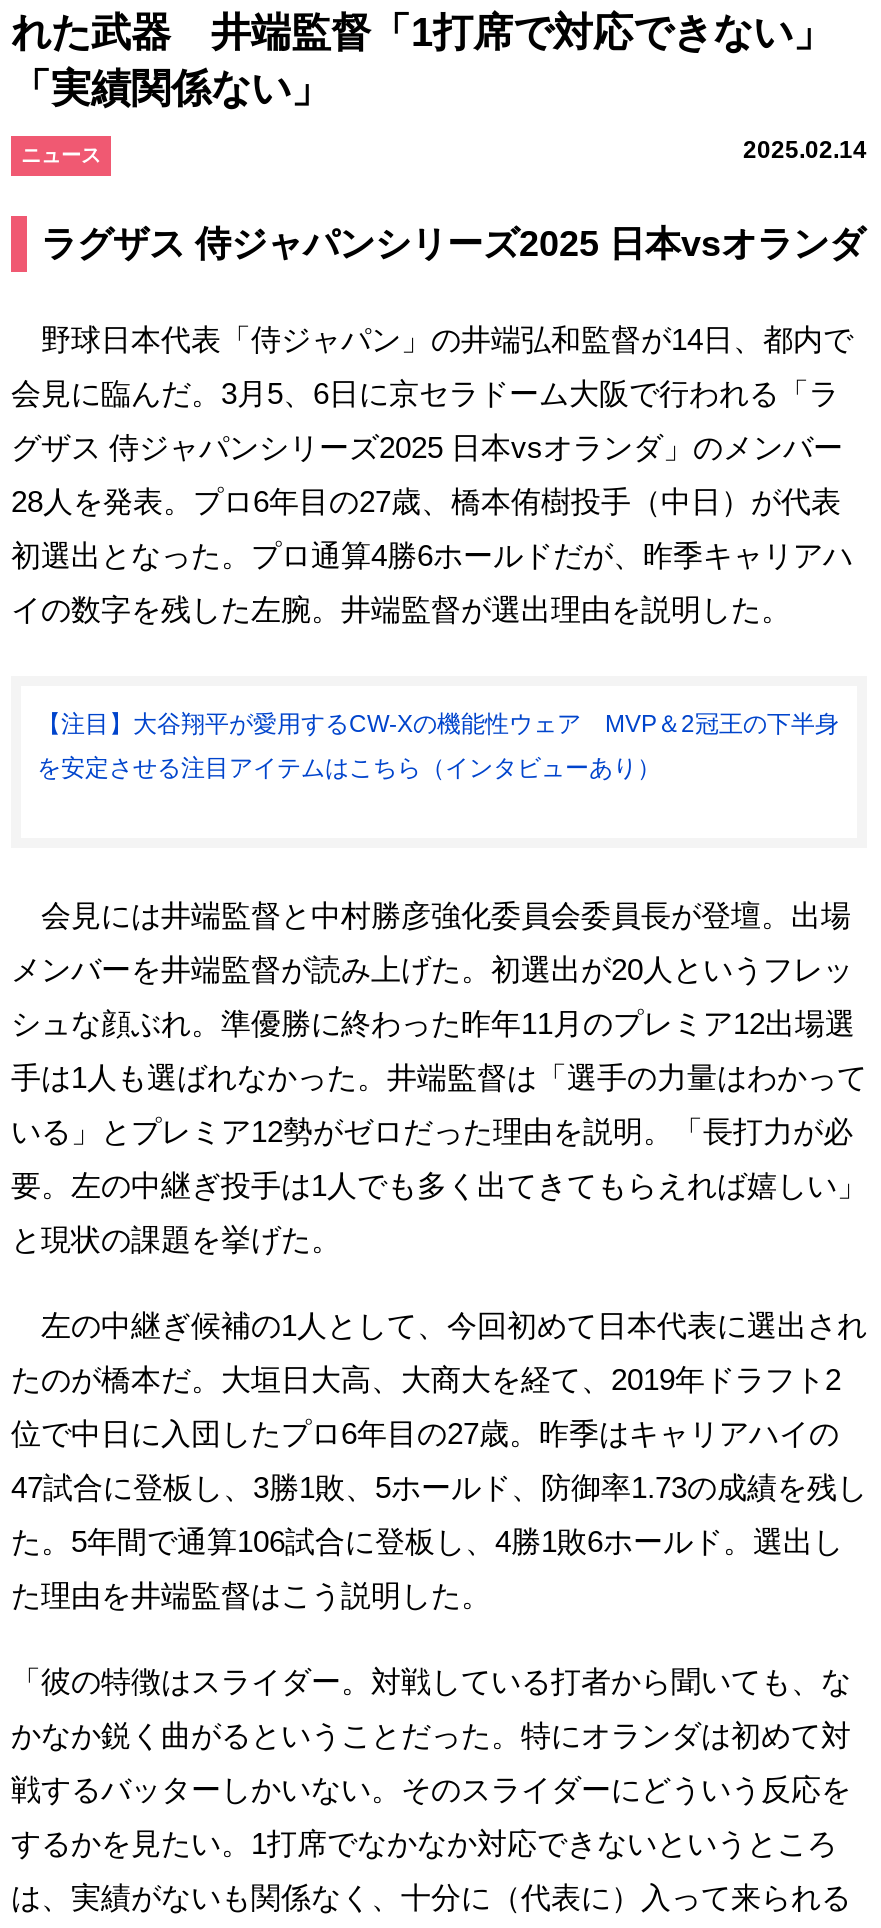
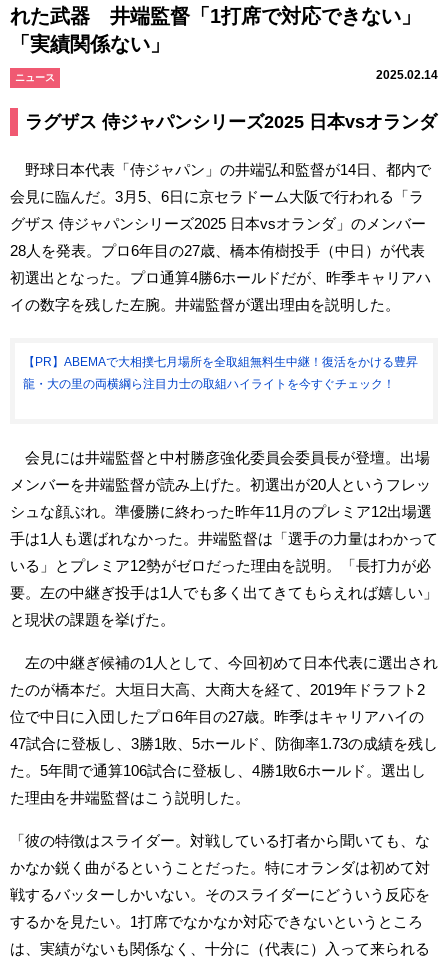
[37,709,839,737] 【注目】大谷翔平が愛用するCW-Xの機能性ウェア MVP＆2冠王の下半身 -> [23,354,418,368] 【PR】ABEMAで大相撲七月場所を全取組無料生中継！復活をかける豊昇
[37,753,661,781] を安定させる注目アイテムはこちら（インタビューあり） -> [23,376,395,390] 龍・大の里の両横綱ら注目力士の取組ハイライトを今すぐチェック！

